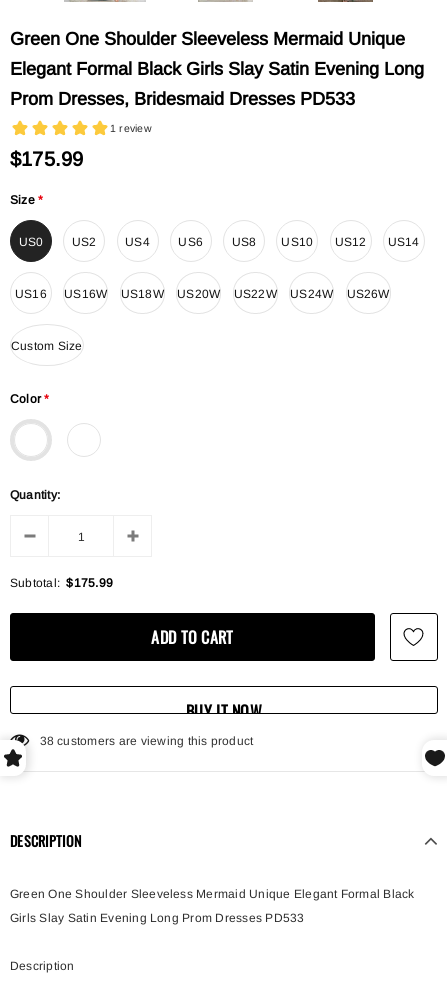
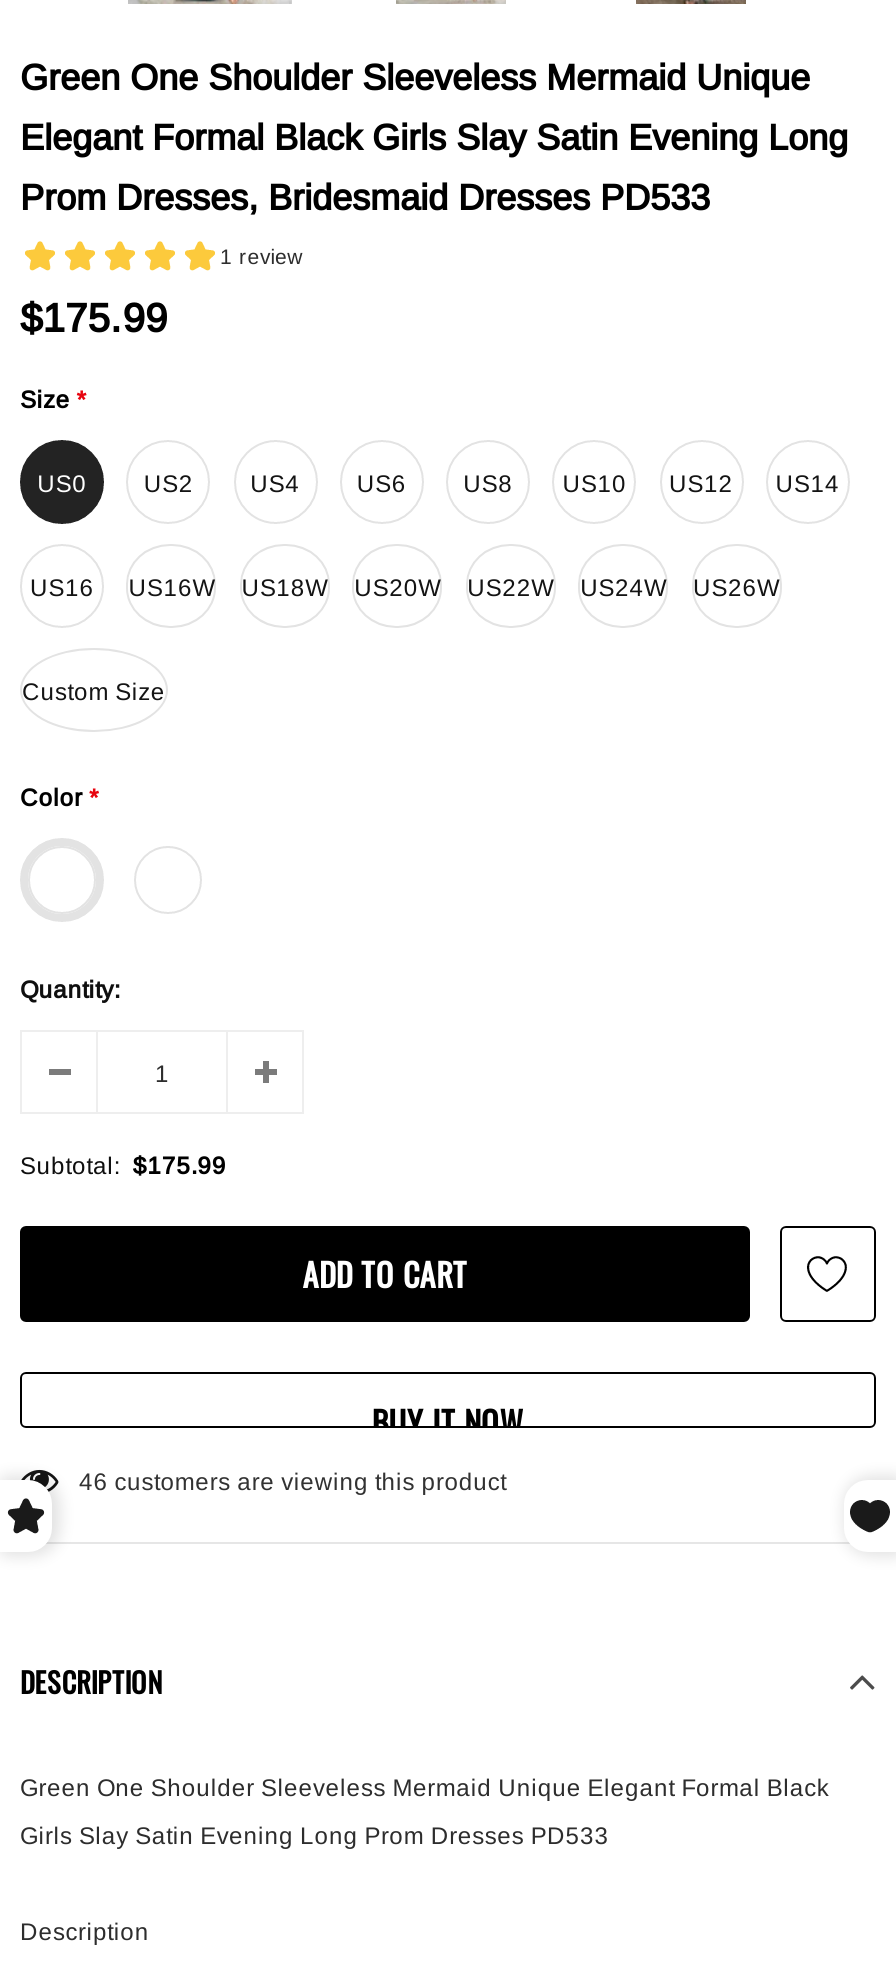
[39,734,253,748] 38 customers are viewing this product -> [79,1468,507,1496] 46 customers are viewing this product

